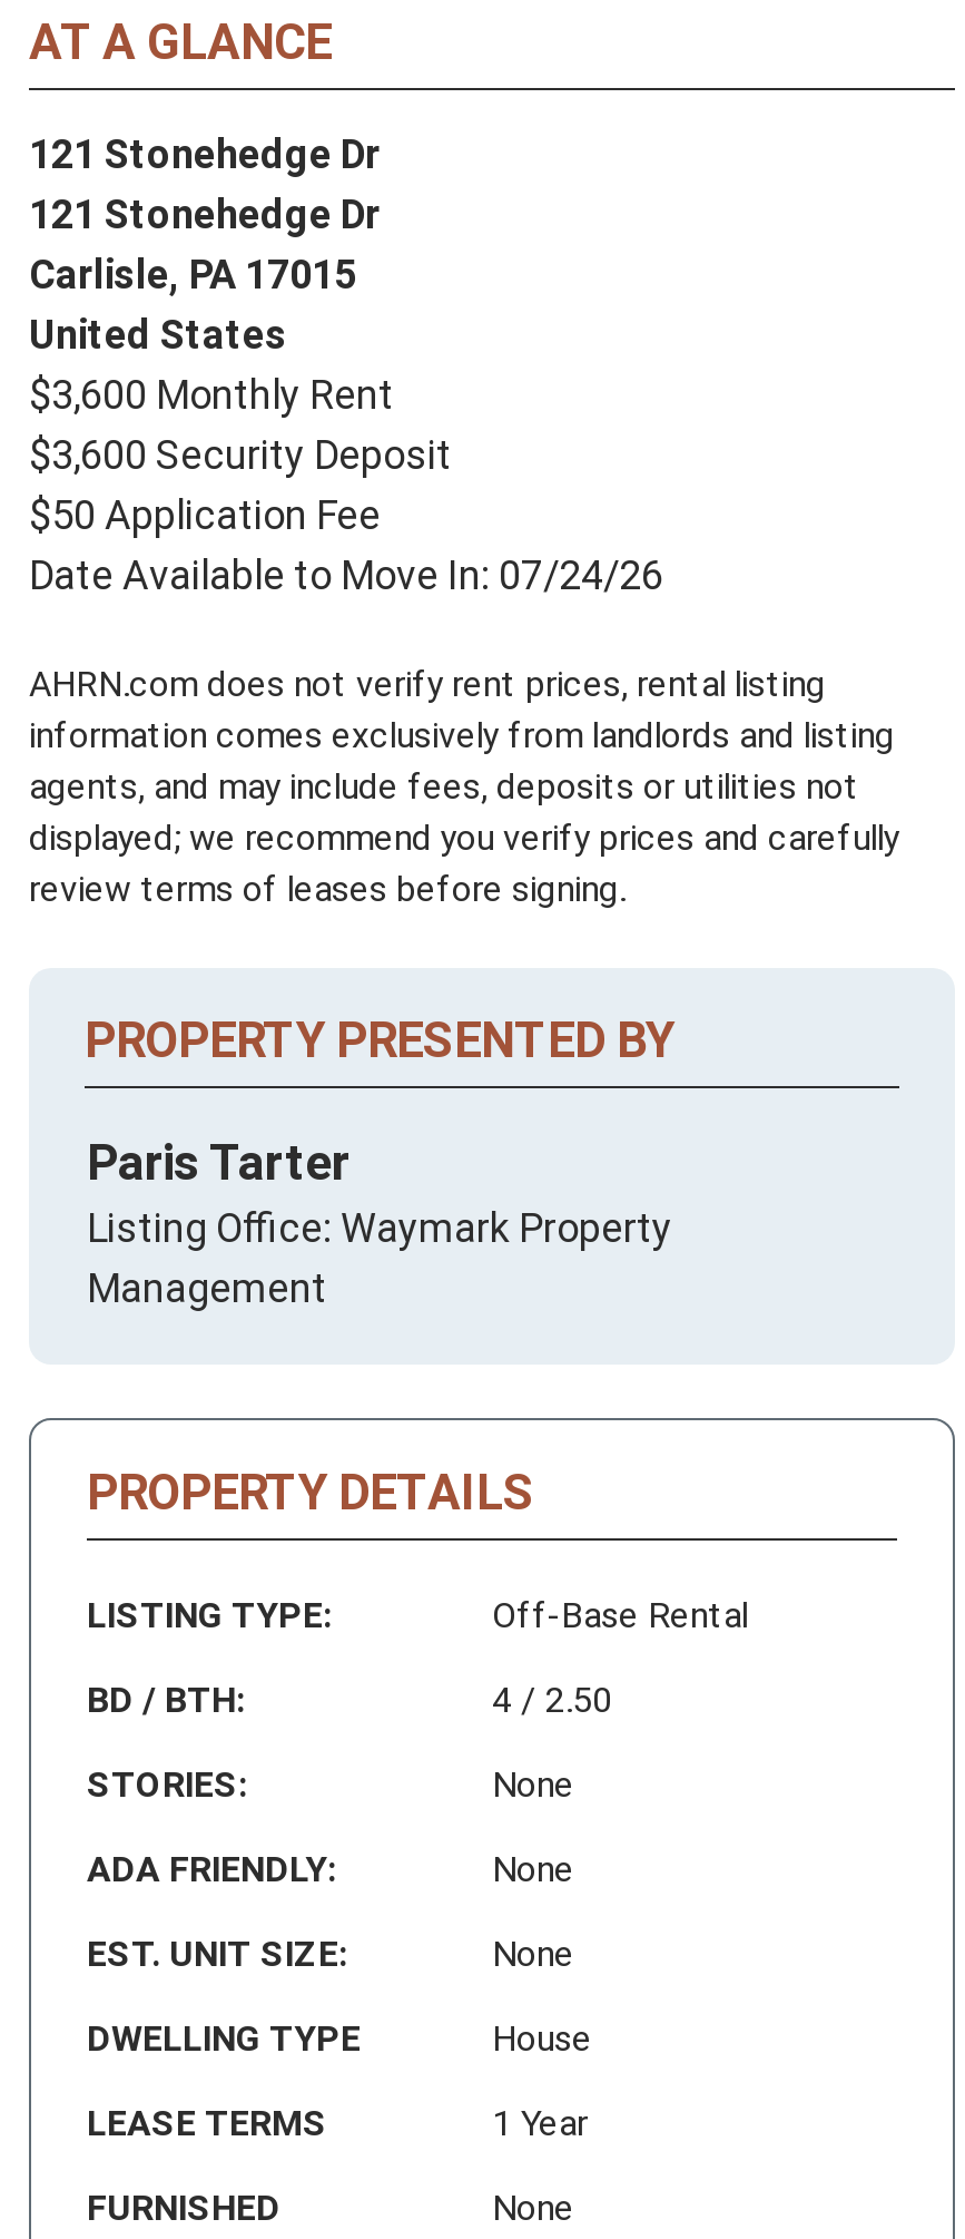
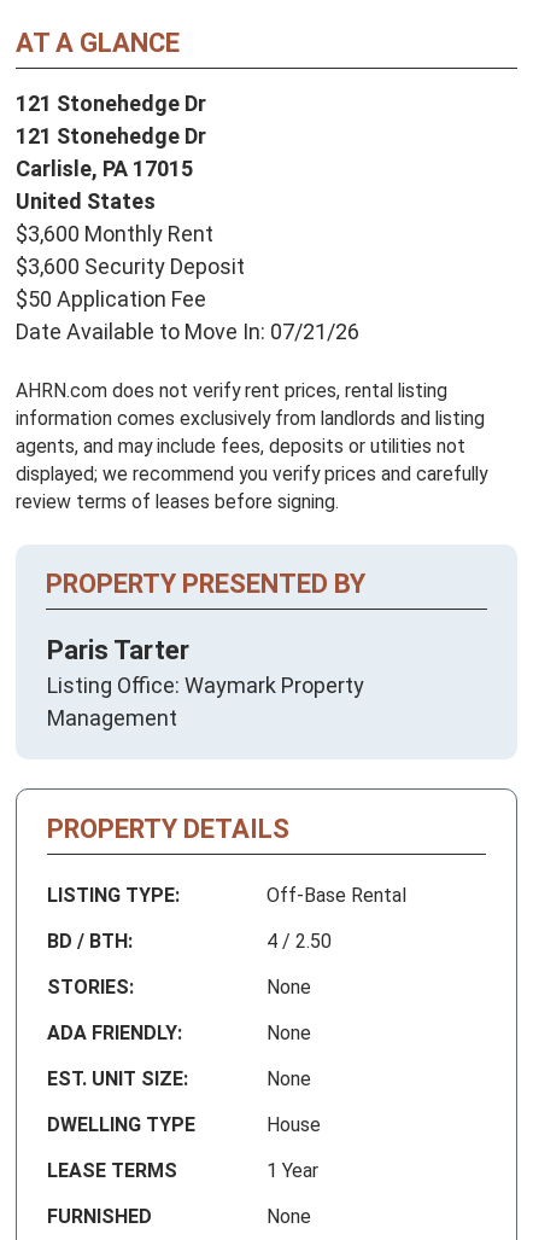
[29,551,663,597] Date Available to Move In: 07/24/26 -> [16,318,359,344] Date Available to Move In: 07/21/26

